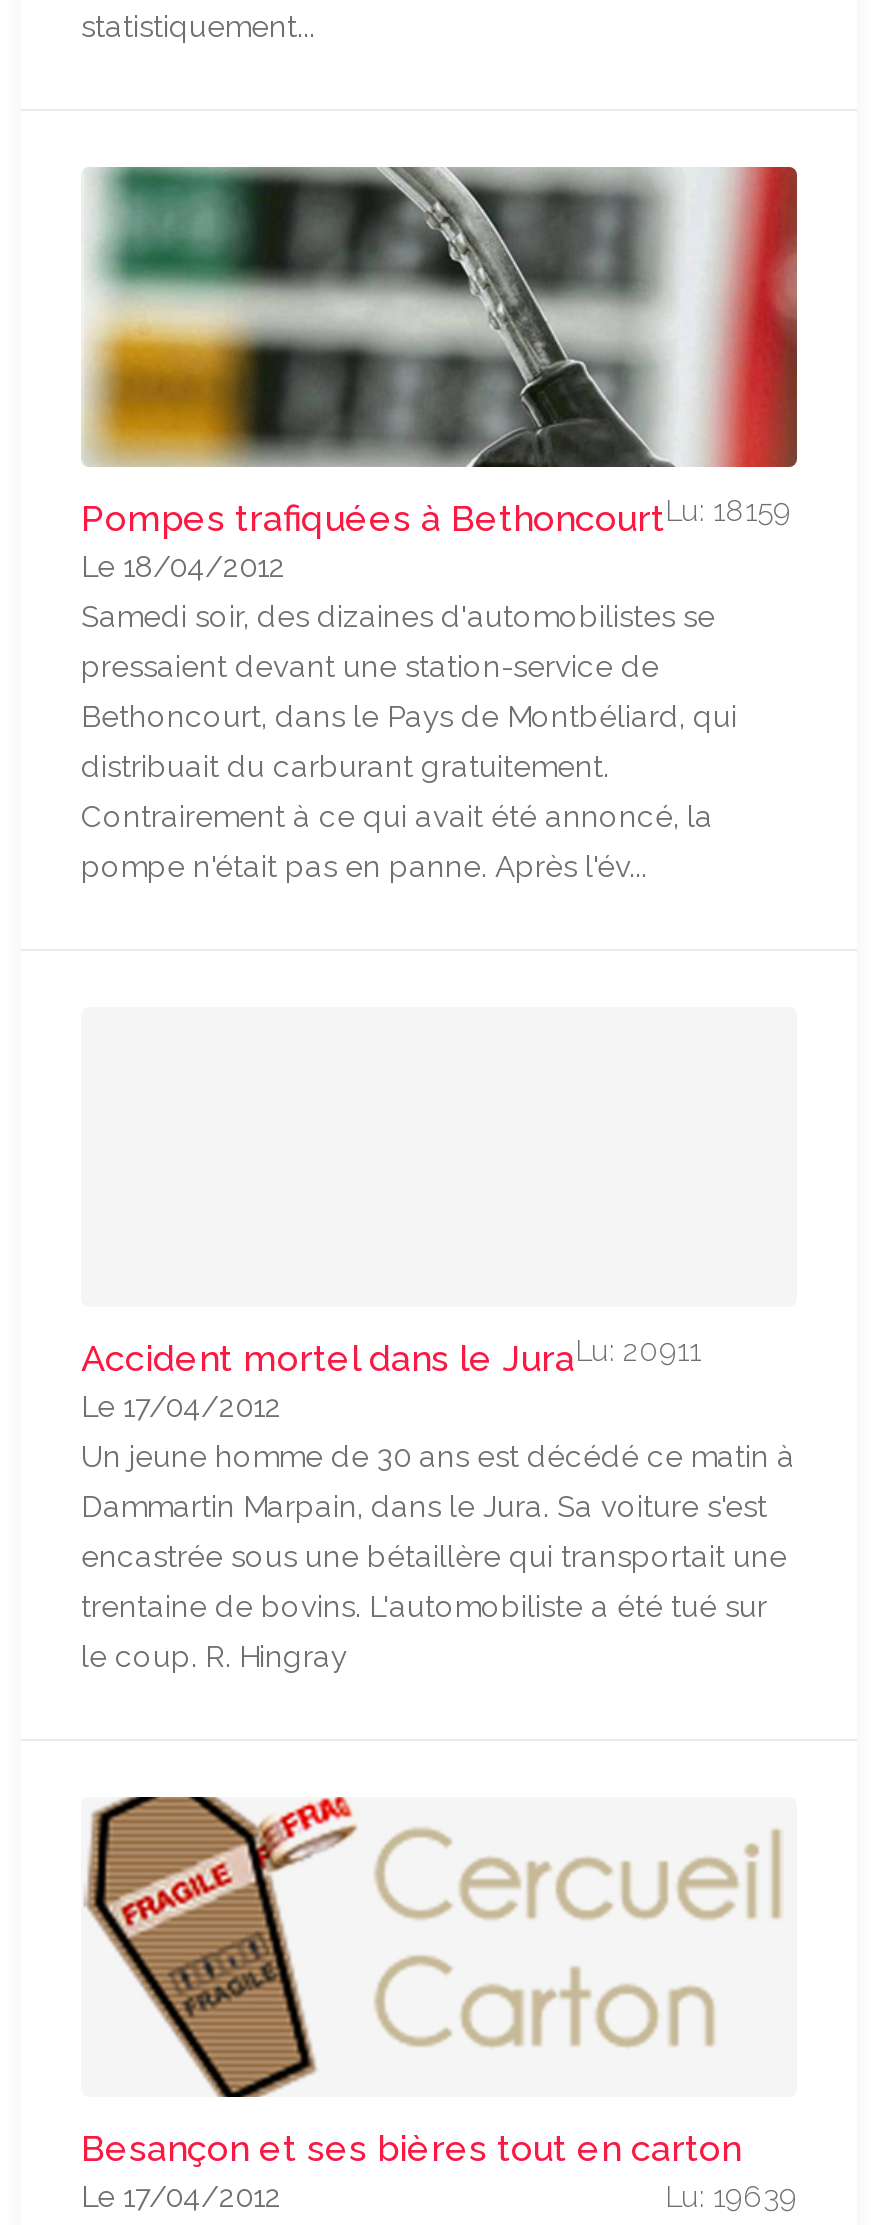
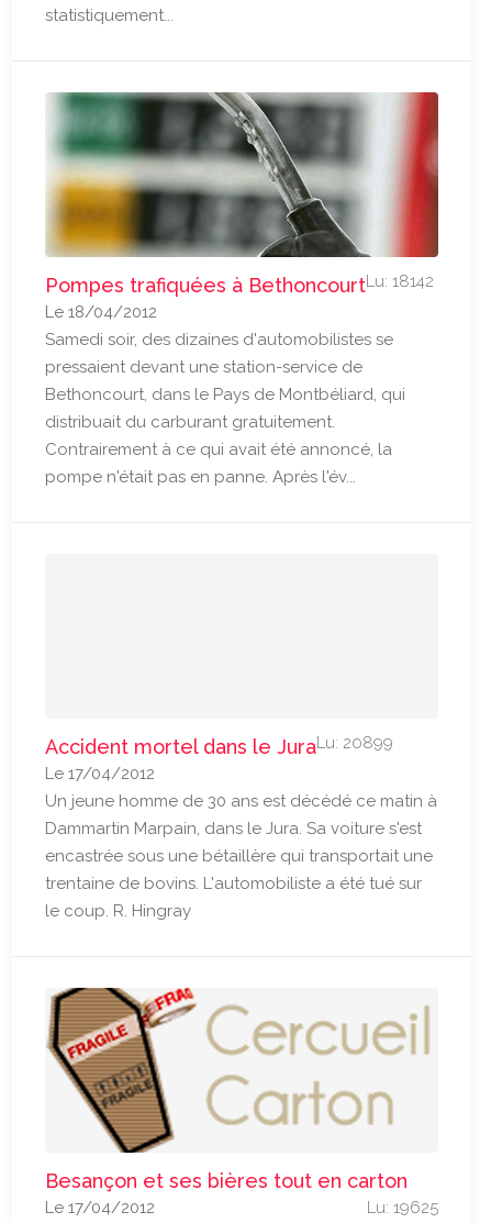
[81,493,791,539] Pompes trafiquées à BethoncourtLu: 18159 -> [45,271,434,297] Pompes trafiquées à BethoncourtLu: 18142
[81,1333,701,1379] Accident mortel dans le JuraLu: 20911 -> [45,733,393,758] Accident mortel dans le JuraLu: 20899
[665,2179,797,2215] Lu: 19639 -> [367,1198,438,1218] Lu: 19625

